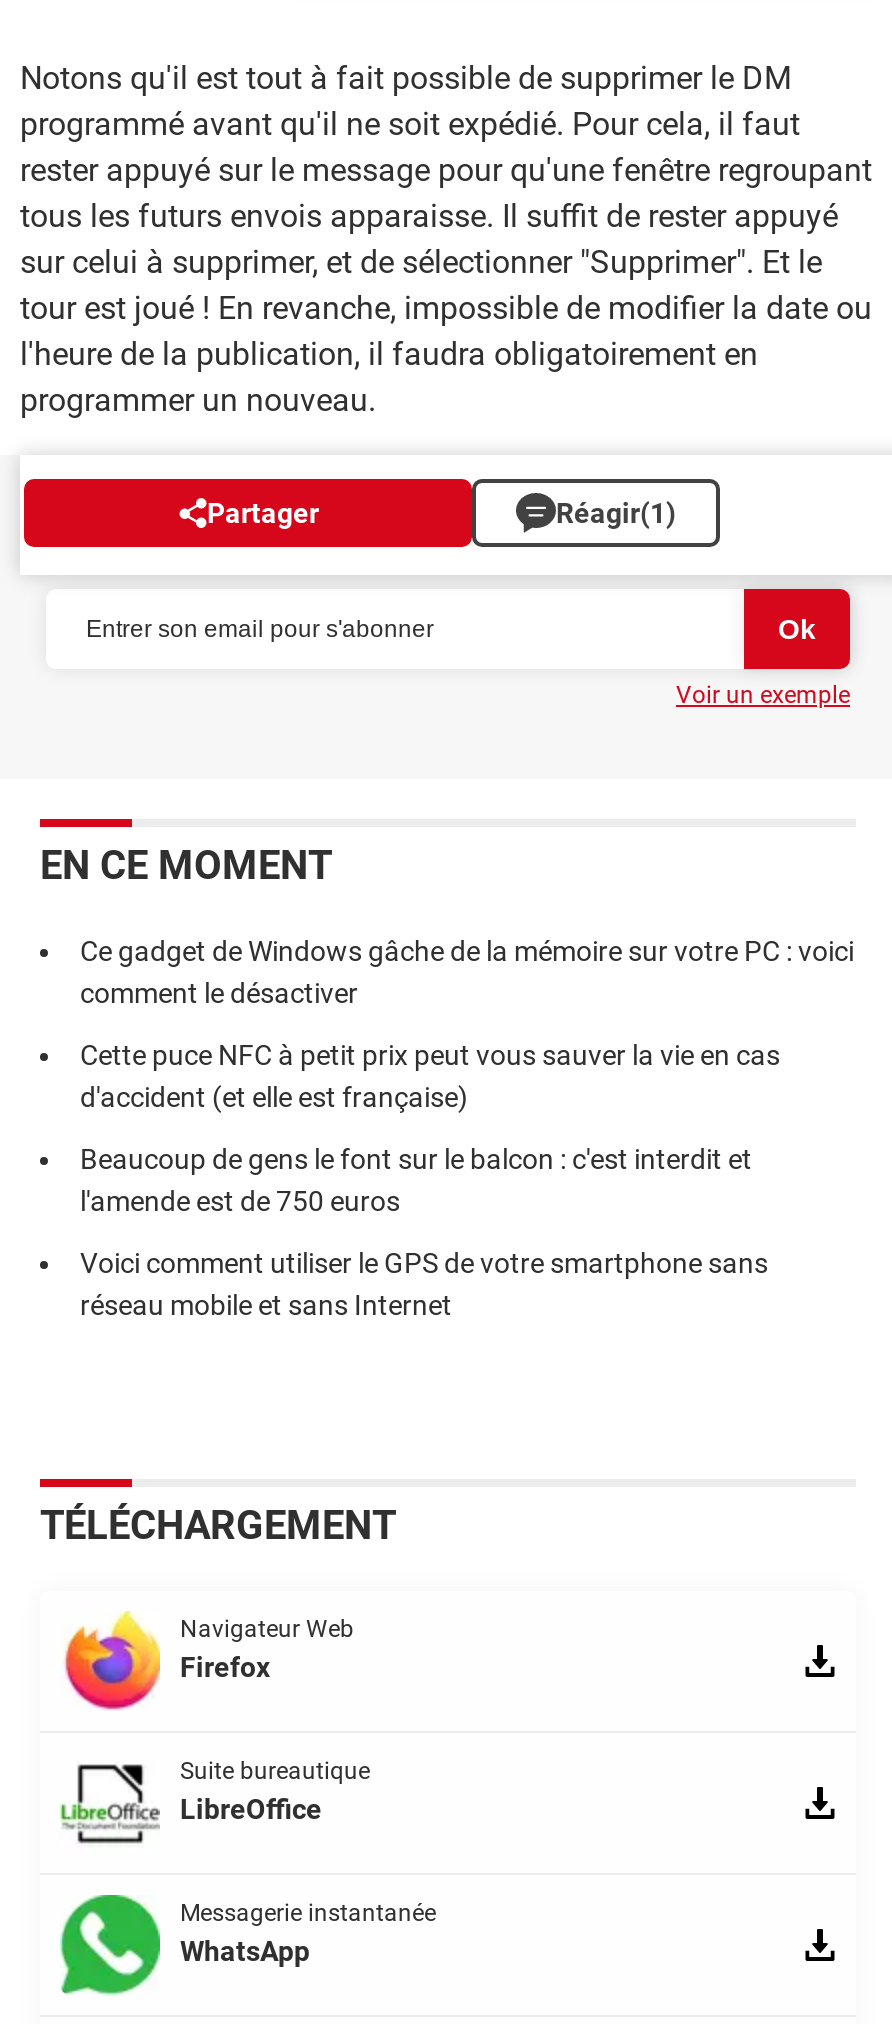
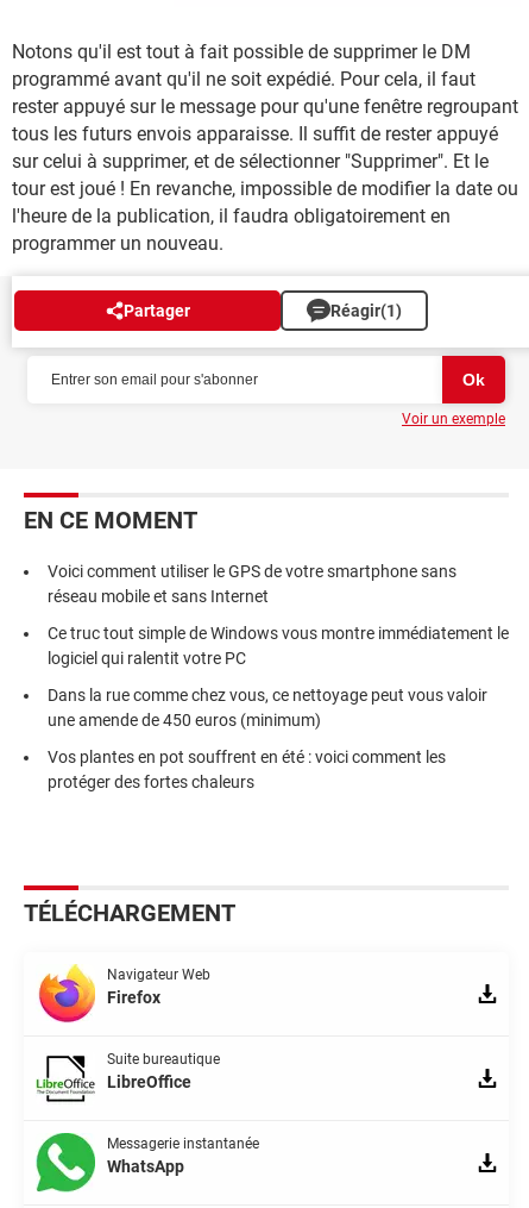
[80,935,854,1217] Ce gadget de Windows gâche de la mémoire sur votre PC : voici | comment le désactiver | Cette puce NFC à petit prix peut vous sauver la vie en cas | d'accident (et elle est française) | Beaucoup de gens le font sur le balcon : c'est interdit et | l'amende est de 750 euros -> none
moved [80,1247,768,1321] -> [48,562,456,606]: Voici comment utiliser le GPS de votre smartphone sans | réseau mobile et sans Internet
none -> [48,624,509,792] Ce truc tout simple de Windows vous montre immédiatement le | logiciel qui ralentit votre PC | Dans la rue comme chez vous, ce nettoyage peut vous valoir | une amende de 450 euros (minimum) | Vos plantes en pot souffrent en été : voici comment les | protéger des fortes chaleurs

